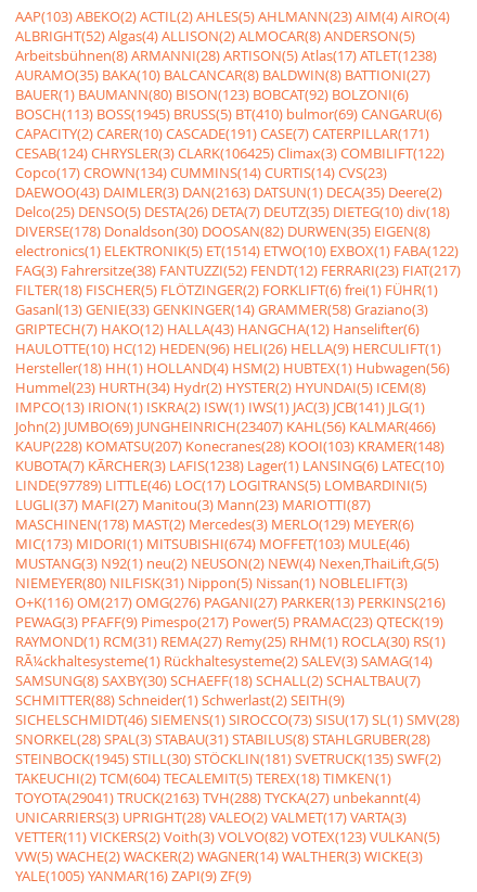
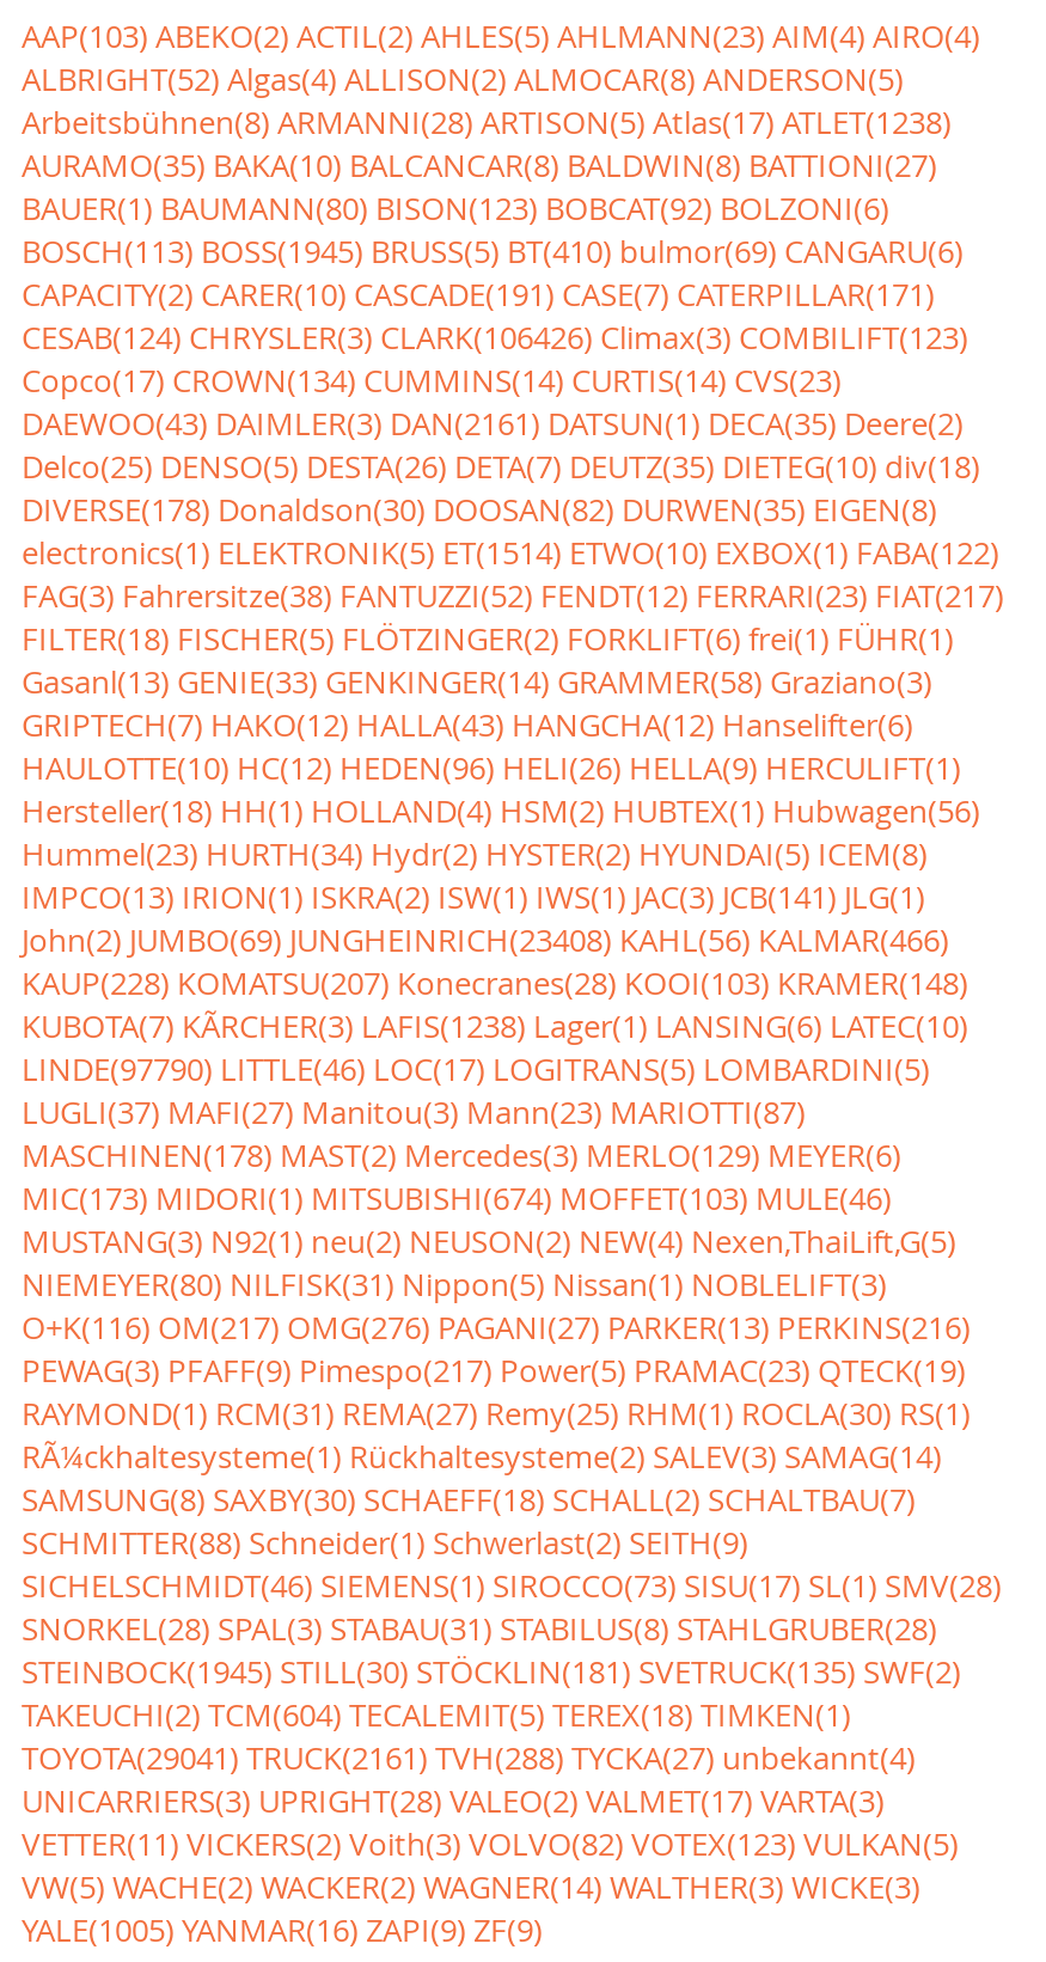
[15,143,444,163] CESAB(124) CHRYSLER(3) CLARK(106425) Climax(3) COMBILIFT(122) -> [22,316,968,359] CESAB(124) CHRYSLER(3) CLARK(106426) Climax(3) COMBILIFT(123)
[15,182,442,202] DAEWOO(43) DAIMLER(3) DAN(2163) DATSUN(1) DECA(35) Deere(2) -> [22,402,964,445] DAEWOO(43) DAIMLER(3) DAN(2161) DATSUN(1) DECA(35) Deere(2)
[15,417,436,436] John(2) JUMBO(69) JUNGHEINRICH(23407) KAHL(56) KALMAR(466) -> [22,918,949,961] John(2) JUMBO(69) JUNGHEINRICH(23408) KAHL(56) KALMAR(466)
[15,475,427,495] LINDE(97789) LITTLE(46) LOC(17) LOGITRANS(5) LOMBARDINI(5) -> [22,1047,930,1090] LINDE(97790) LITTLE(46) LOC(17) LOGITRANS(5) LOMBARDINI(5)
[15,788,421,807] TOYOTA(29041) TRUCK(2163) TVH(288) TYCKA(27) unbekannt(4) -> [22,1736,916,1779] TOYOTA(29041) TRUCK(2161) TVH(288) TYCKA(27) unbekannt(4)

